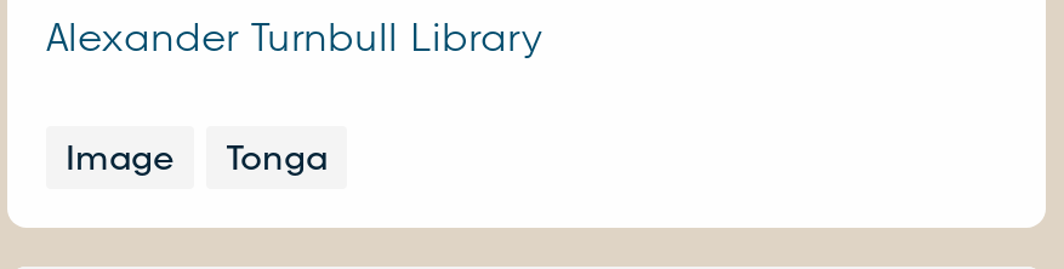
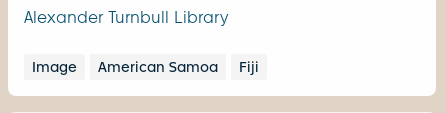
[226,135,328,179] Tonga -> [98,58,259,76] American Samoa | Fiji

